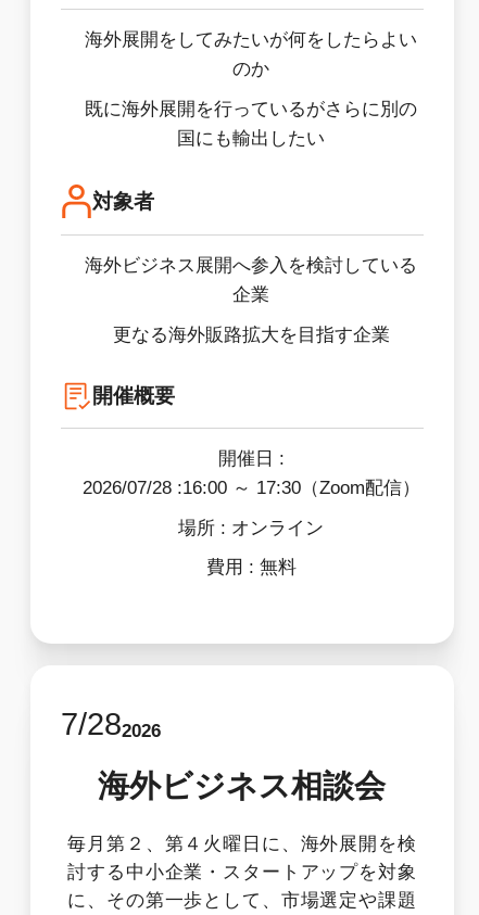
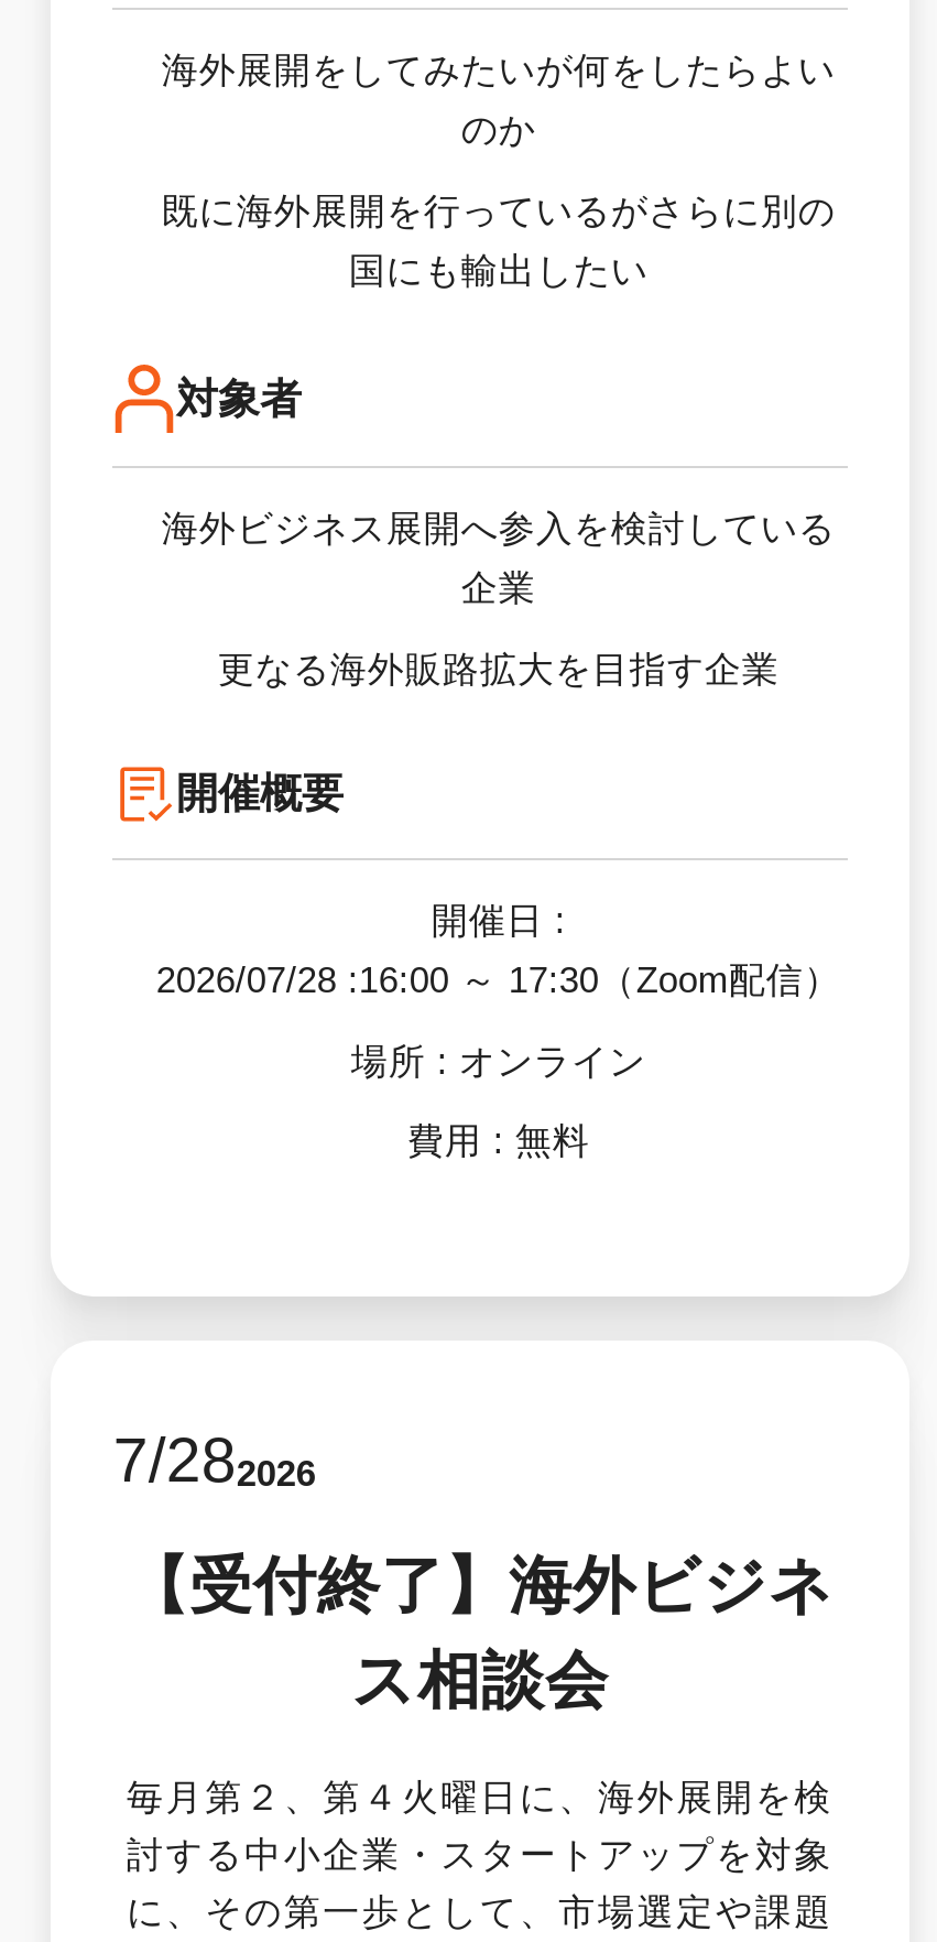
[98,768,386,803] 海外ビジネス相談会 -> [126,1550,835,1715] 【受付終了】海外ビジネ | ス相談会

